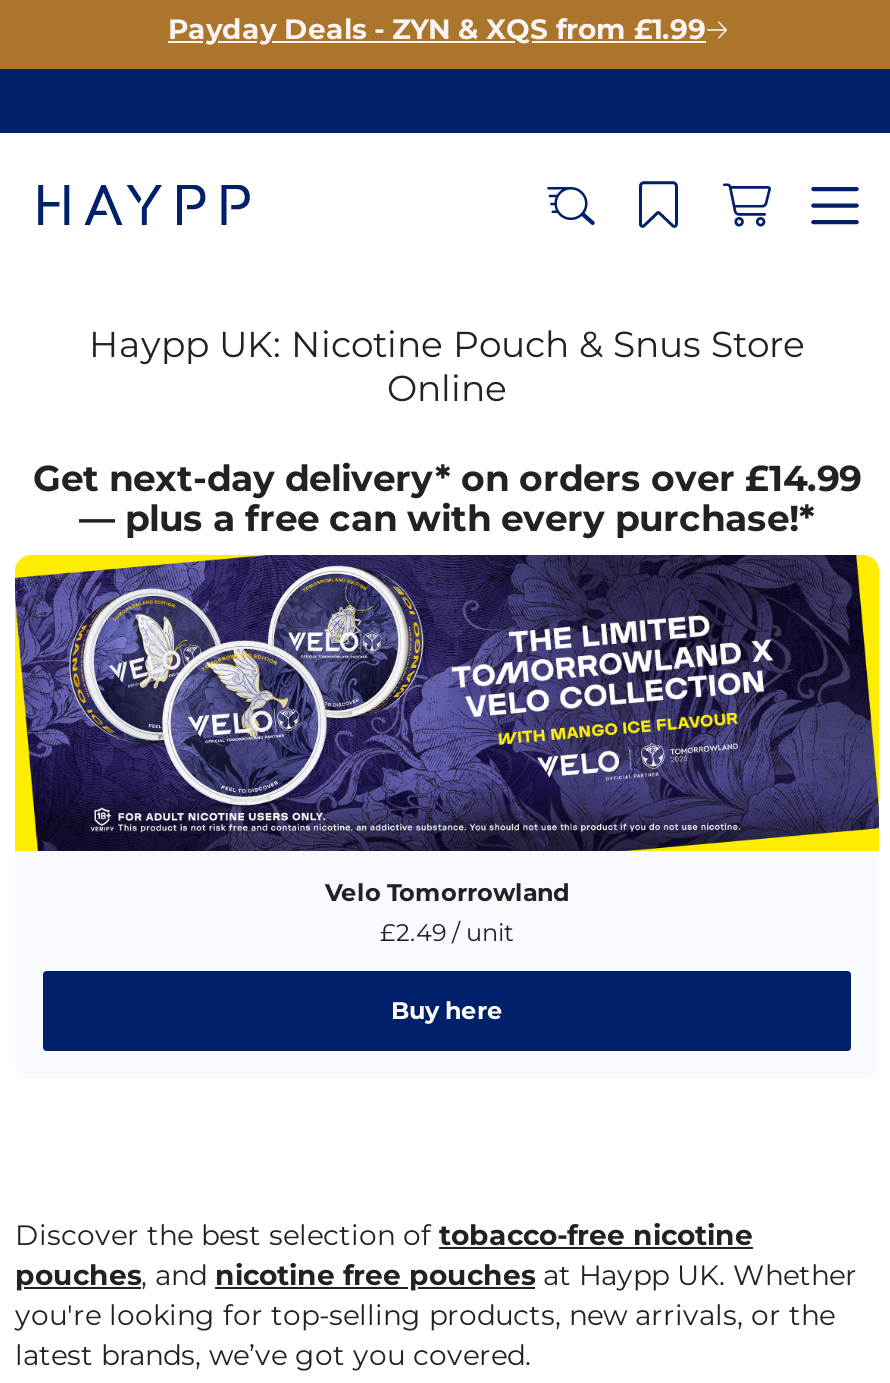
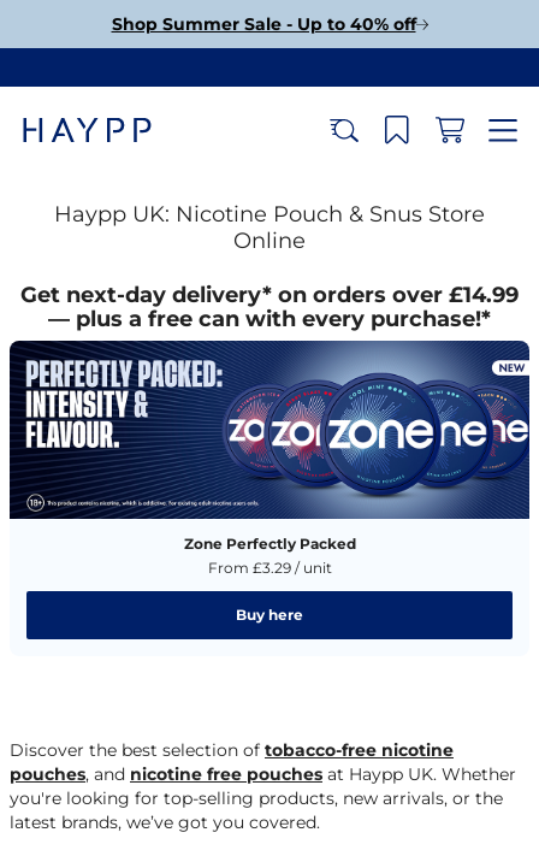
[168,11,706,47] Payday Deals - ZYN & XQS from £1.99 -> [111,13,416,35] Shop Summer Sale - Up to 40% off
[13,553,881,947] [image] | Velo Tomorrowland | £2.49 / unit -> [8,340,531,576] [image] | Zone Perfectly Packed | From £3.29 / unit

